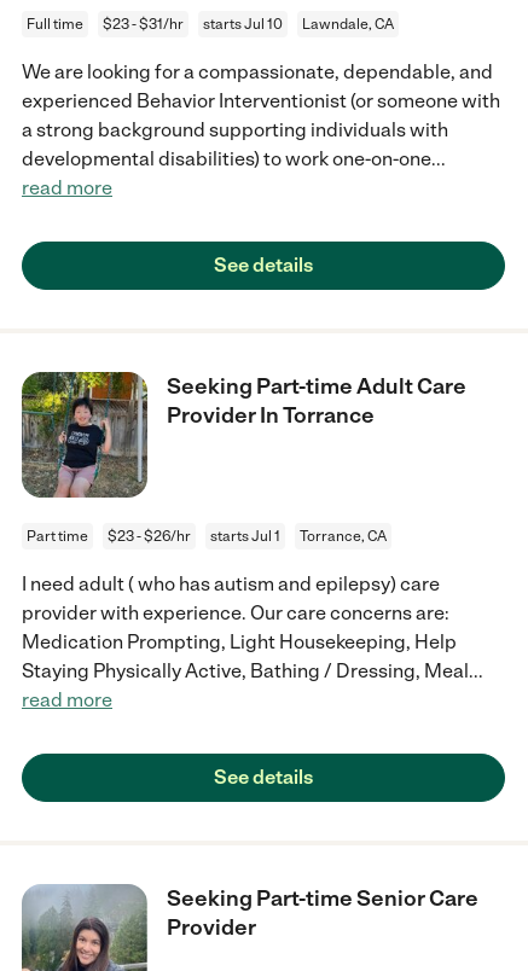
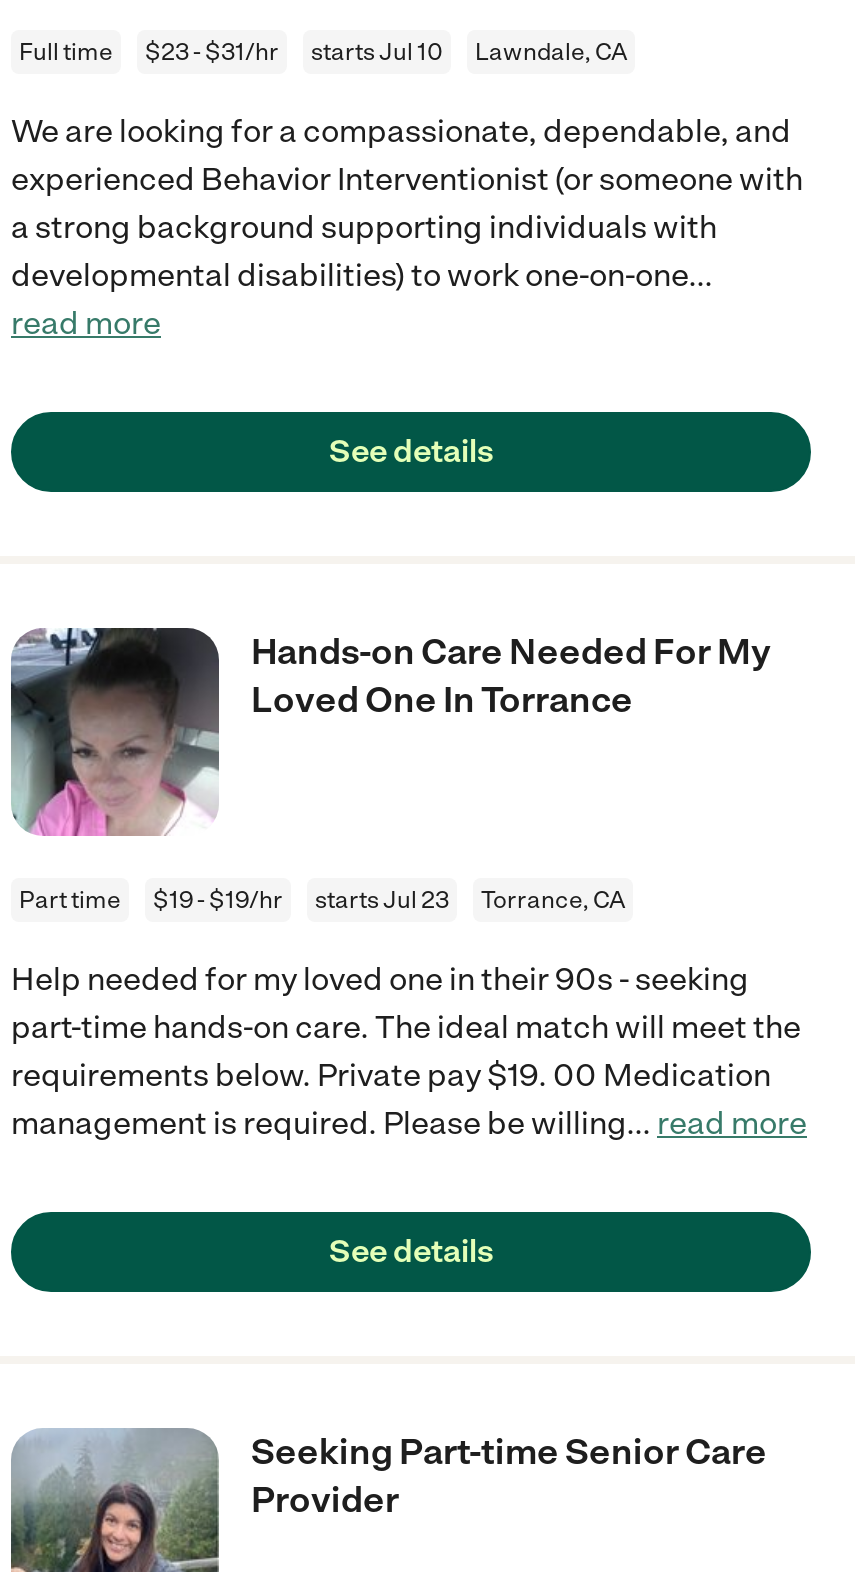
[22,371,466,499] [image] | Seeking Part-time Adult Care | Provider In Torrance -> [11,628,771,836] [image] | Hands-on Care Needed For My | Loved One In Torrance
[108,527,280,544] $23 - $26/hr | starts Jul 1 -> [153,885,449,913] $19 - $19/hr | starts Jul 23
[22,572,483,711] I need adult ( who has autism and epilepsy) care | provider with experience. Our care concerns are: | Medication Prompting, Light Housekeeping, Help | Staying Physically Active, Bathing / Dressing, Meal... | read more -> [11,959,807,1141] Help needed for my loved one in their 90s - seeking | part-time hands-on care. The ideal match will meet the | requirements below. Private pay $19. 00 Medication | management is required. Please be willing... read more

